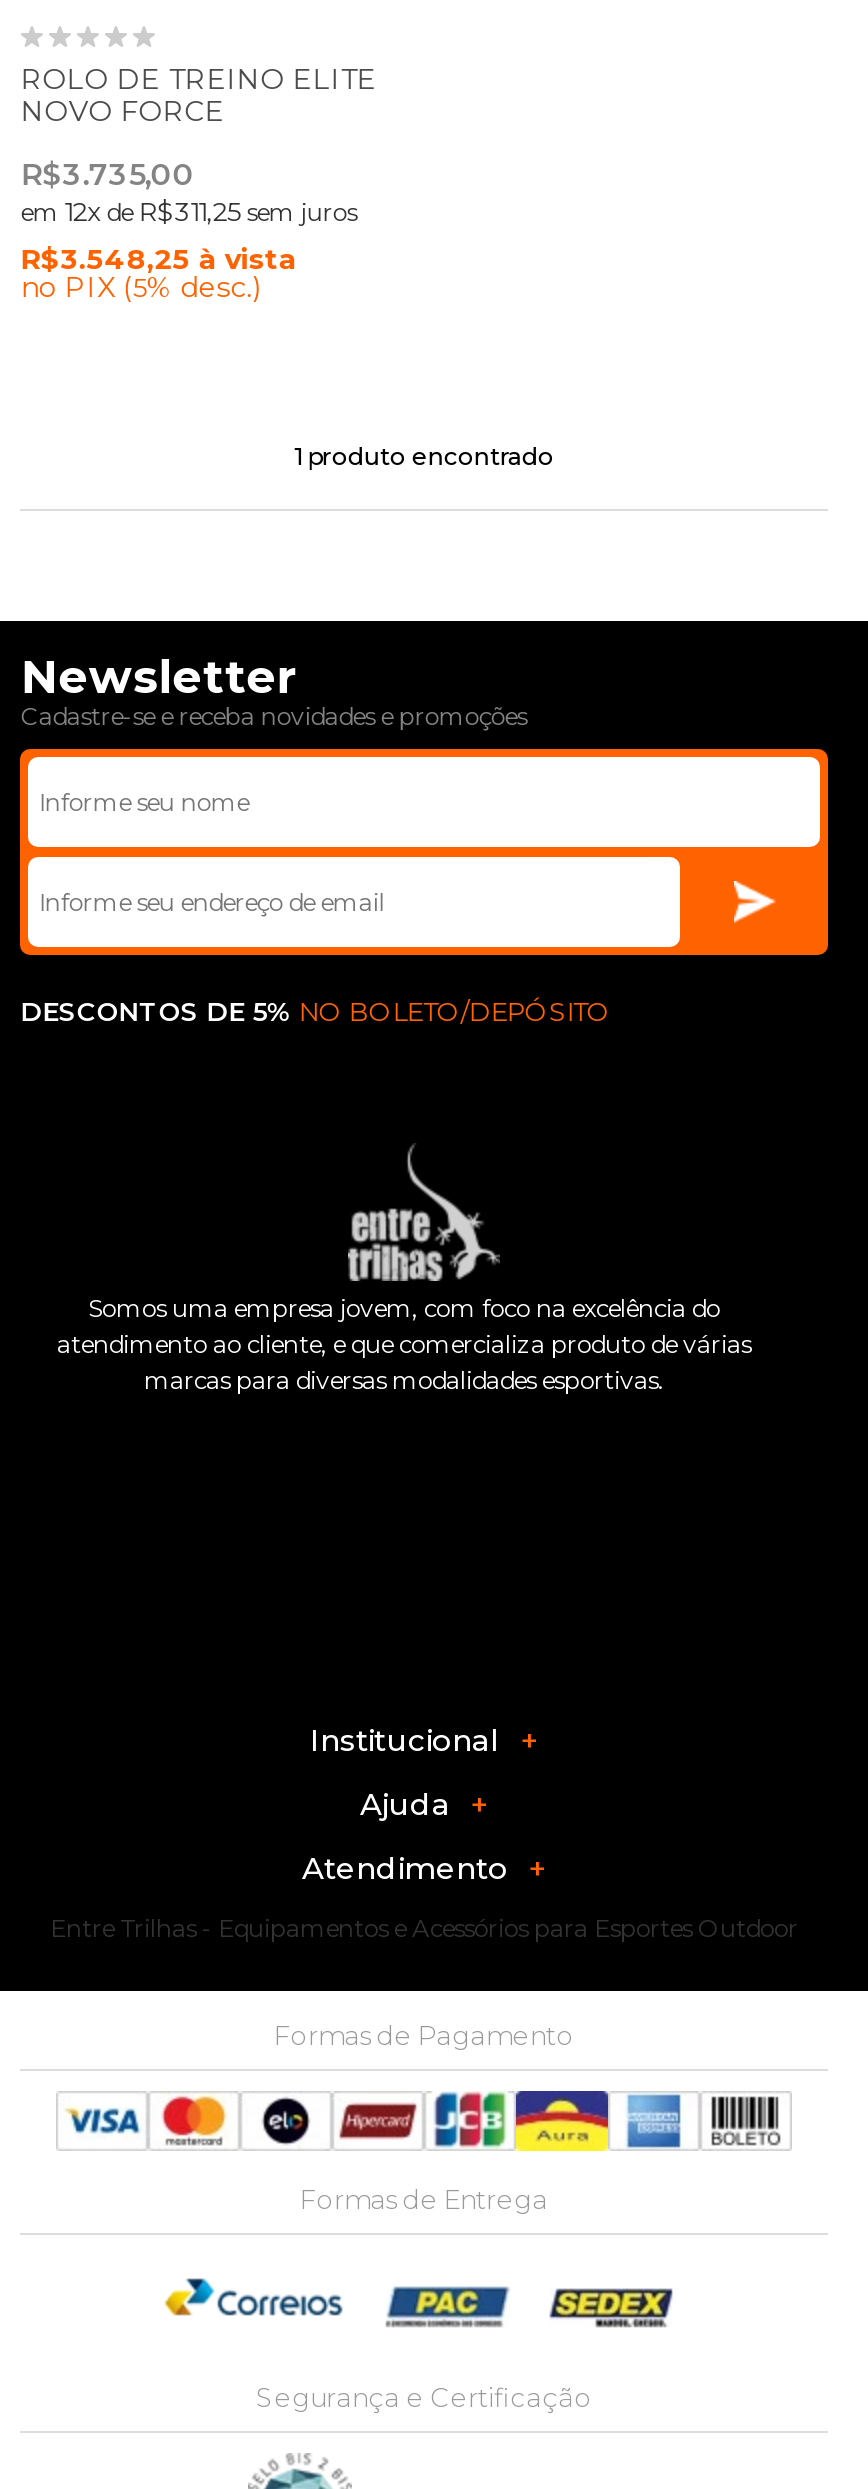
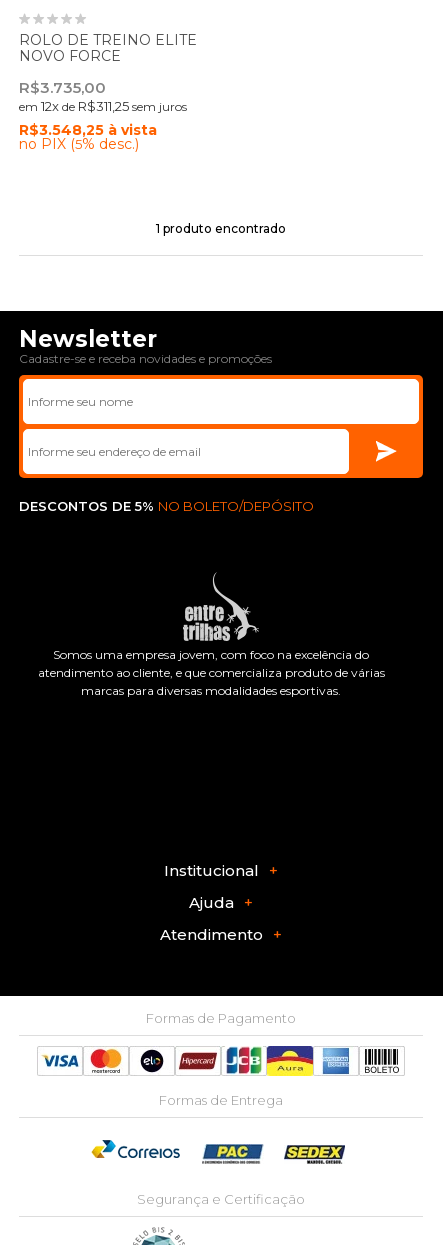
[50,1913,798,1943] Entre Trilhas - Equipamentos e Acessórios para Esportes Outdoor -> none

